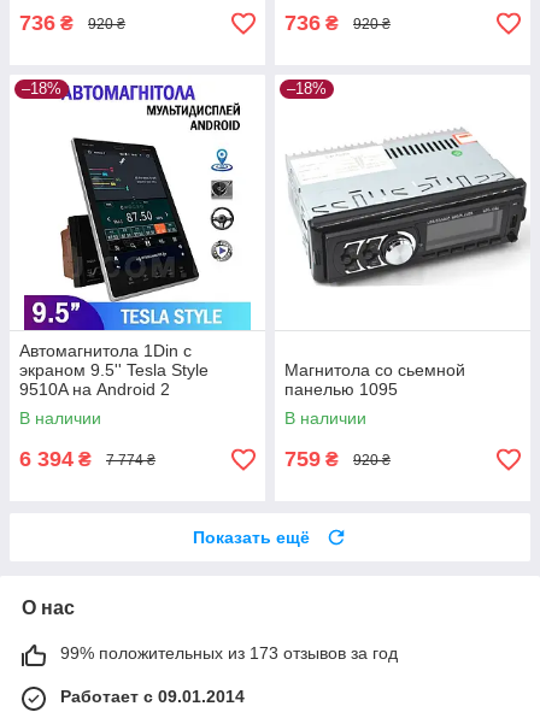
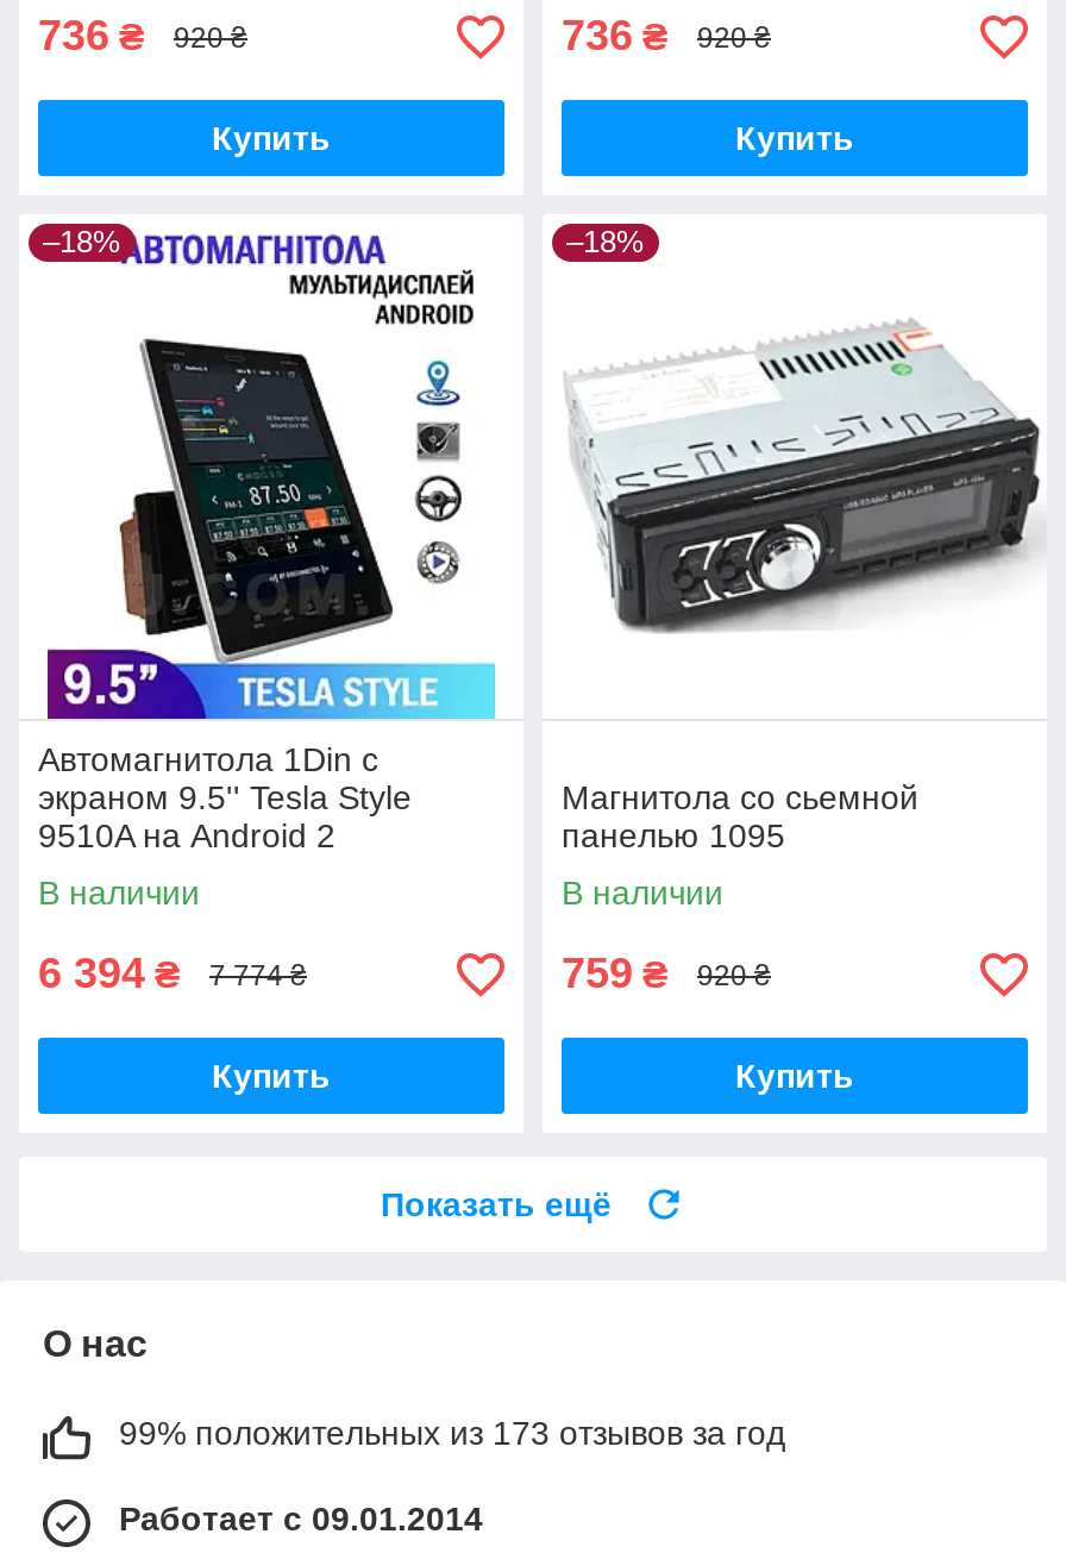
none -> [212,119,331,158] Купить
none -> [735,119,854,158] Купить
none -> [212,1057,331,1095] Купить
none -> [735,1057,854,1095] Купить

